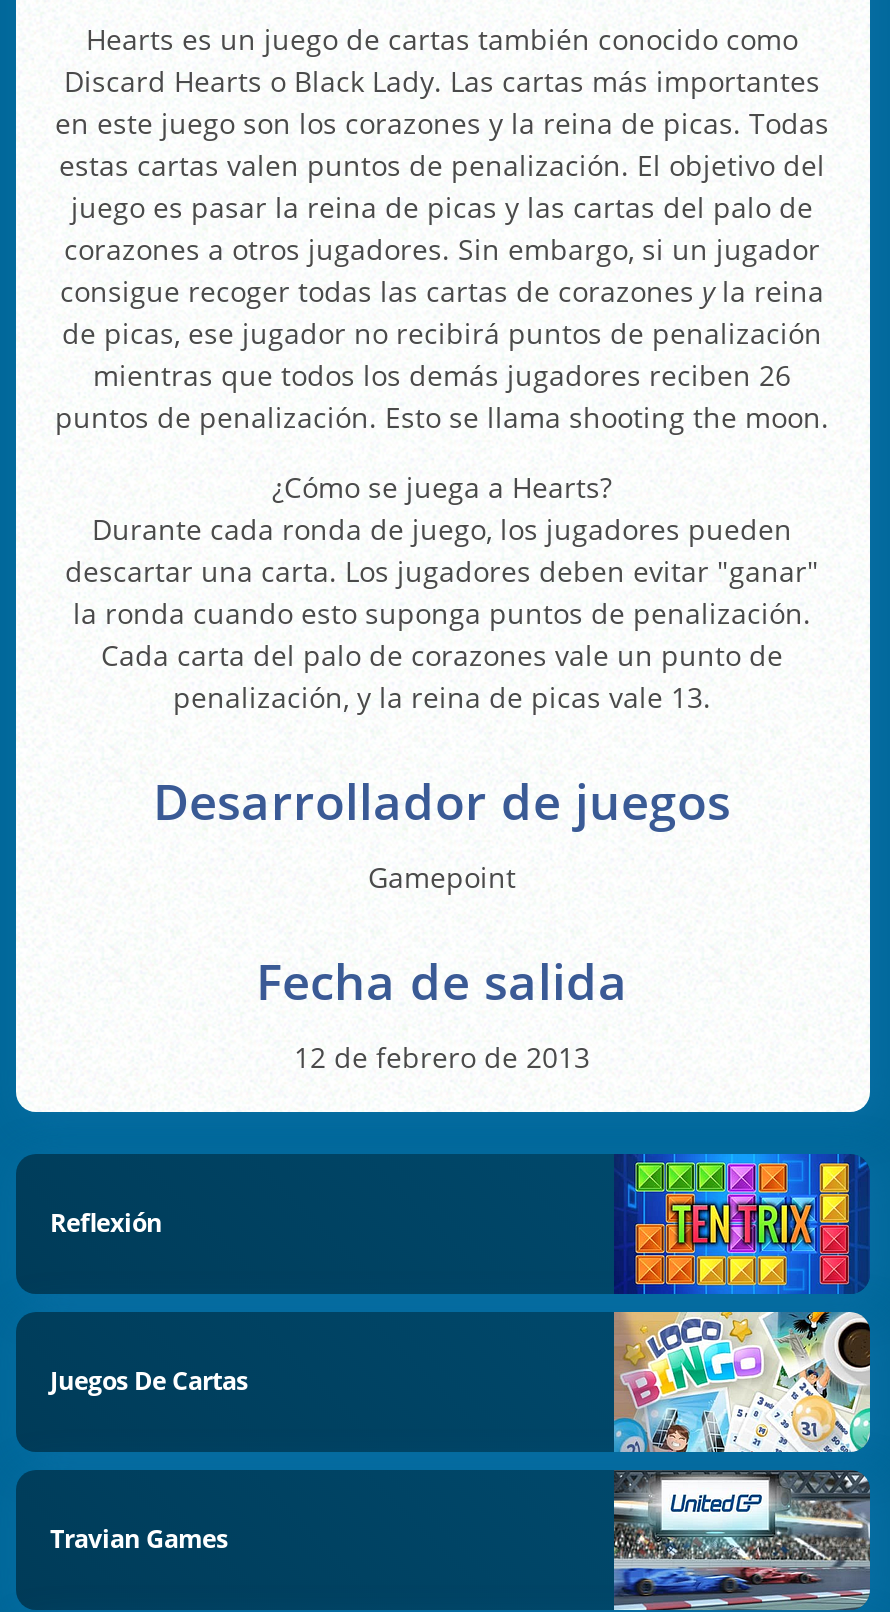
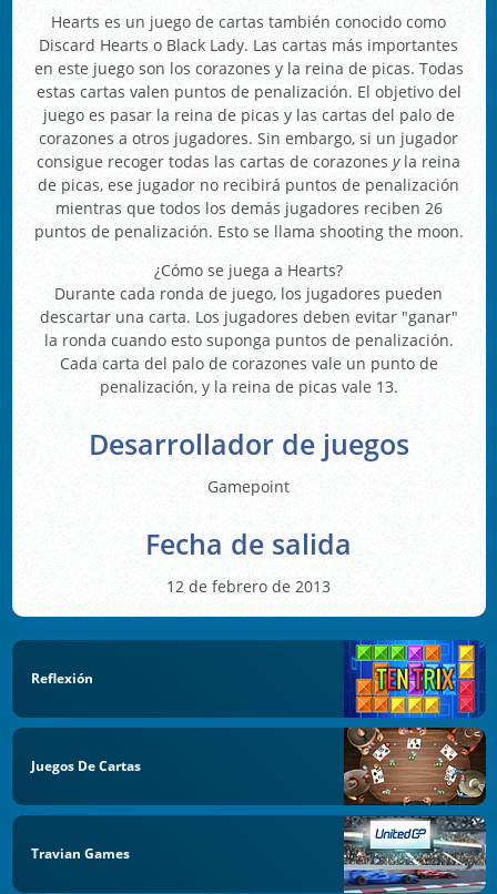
[612,1310,872,1454] [image] -> [343,727,487,806] [image]

